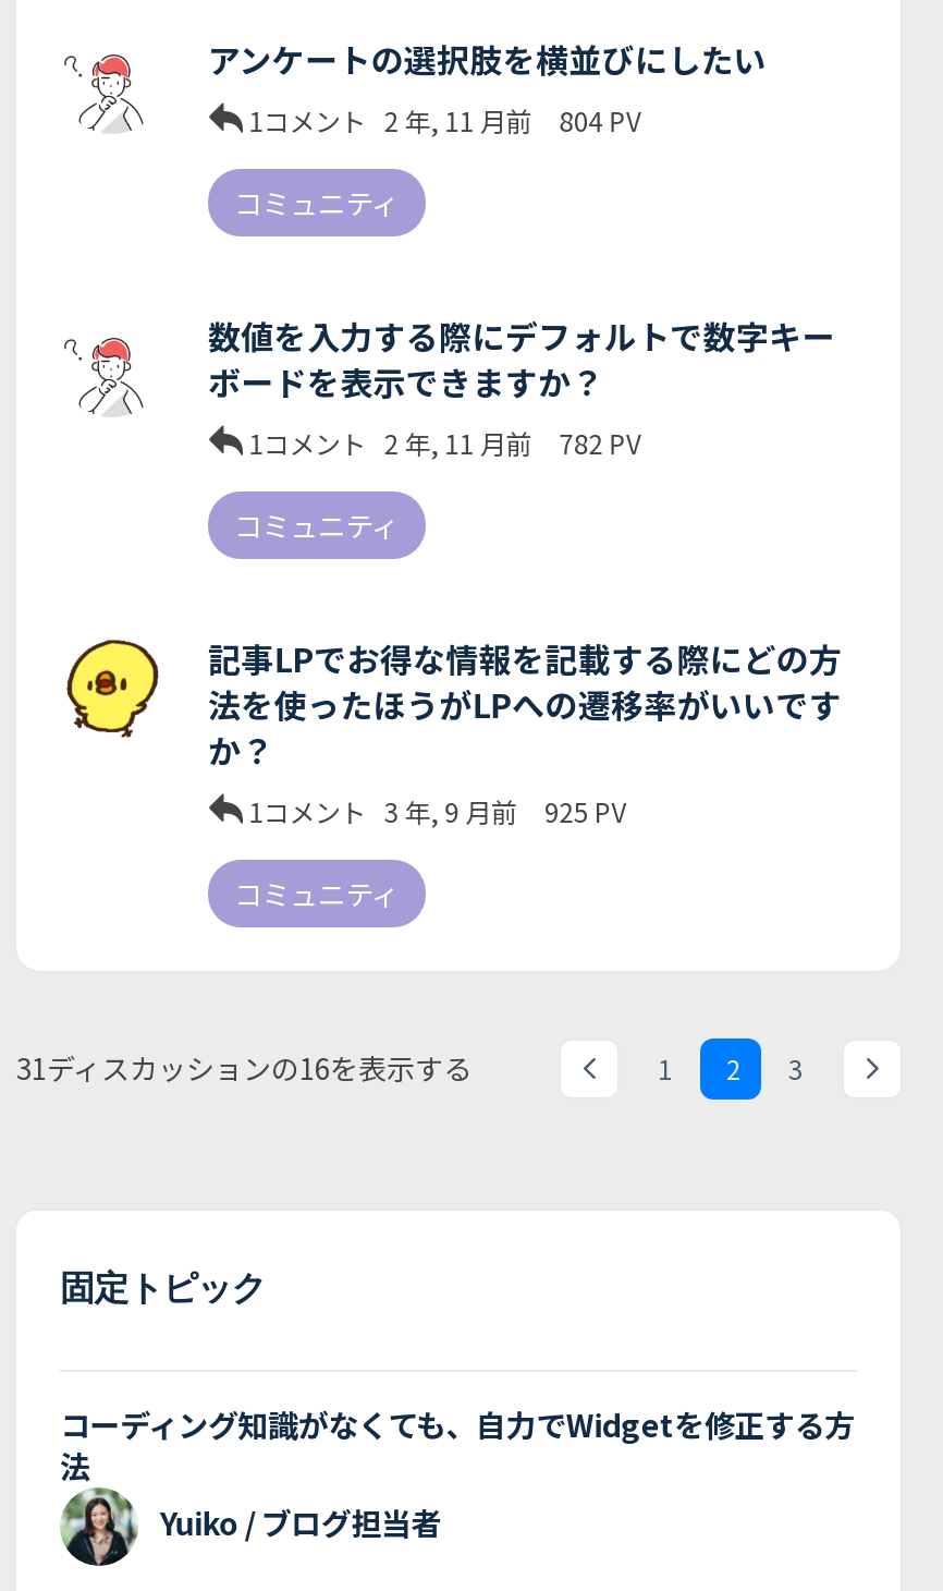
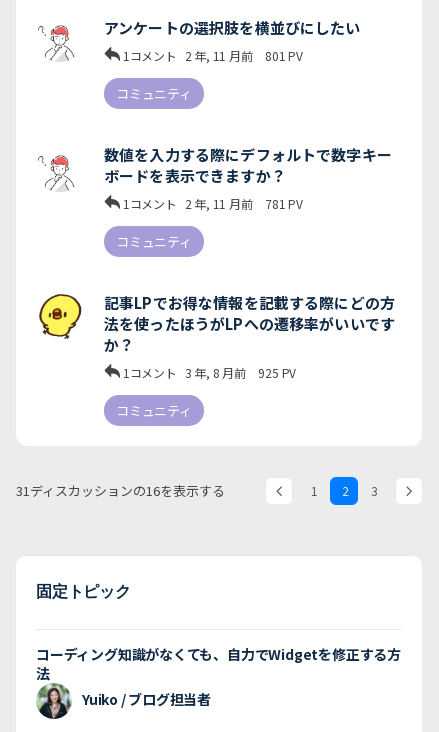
[249,101,641,138] 1コメント 2 年, 11 月前 804 PV -> [123,47,303,64] 1コメント 2 年, 11 月前 801 PV
[249,424,641,461] 1コメント 2 年, 11 月前 782 PV -> [123,195,303,212] 1コメント 2 年, 11 月前 781 PV
[249,792,517,829] 1コメント 3 年, 9 月前 -> [123,364,246,381] 1コメント 3 年, 8 月前

